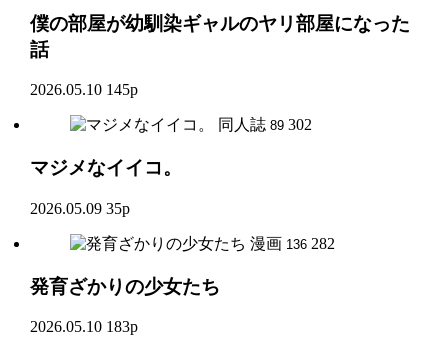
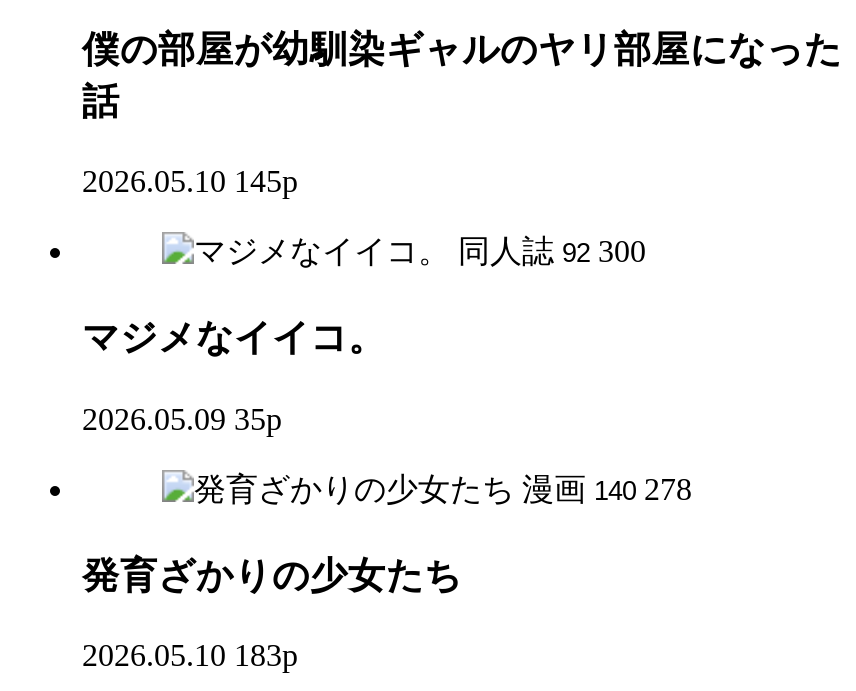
[218,116,312,133] 同人誌 89 302 -> [458,235,646,269] 同人誌 92 300
[250,235,335,252] 漫画 136 282 -> [522,472,692,506] 漫画 140 278

